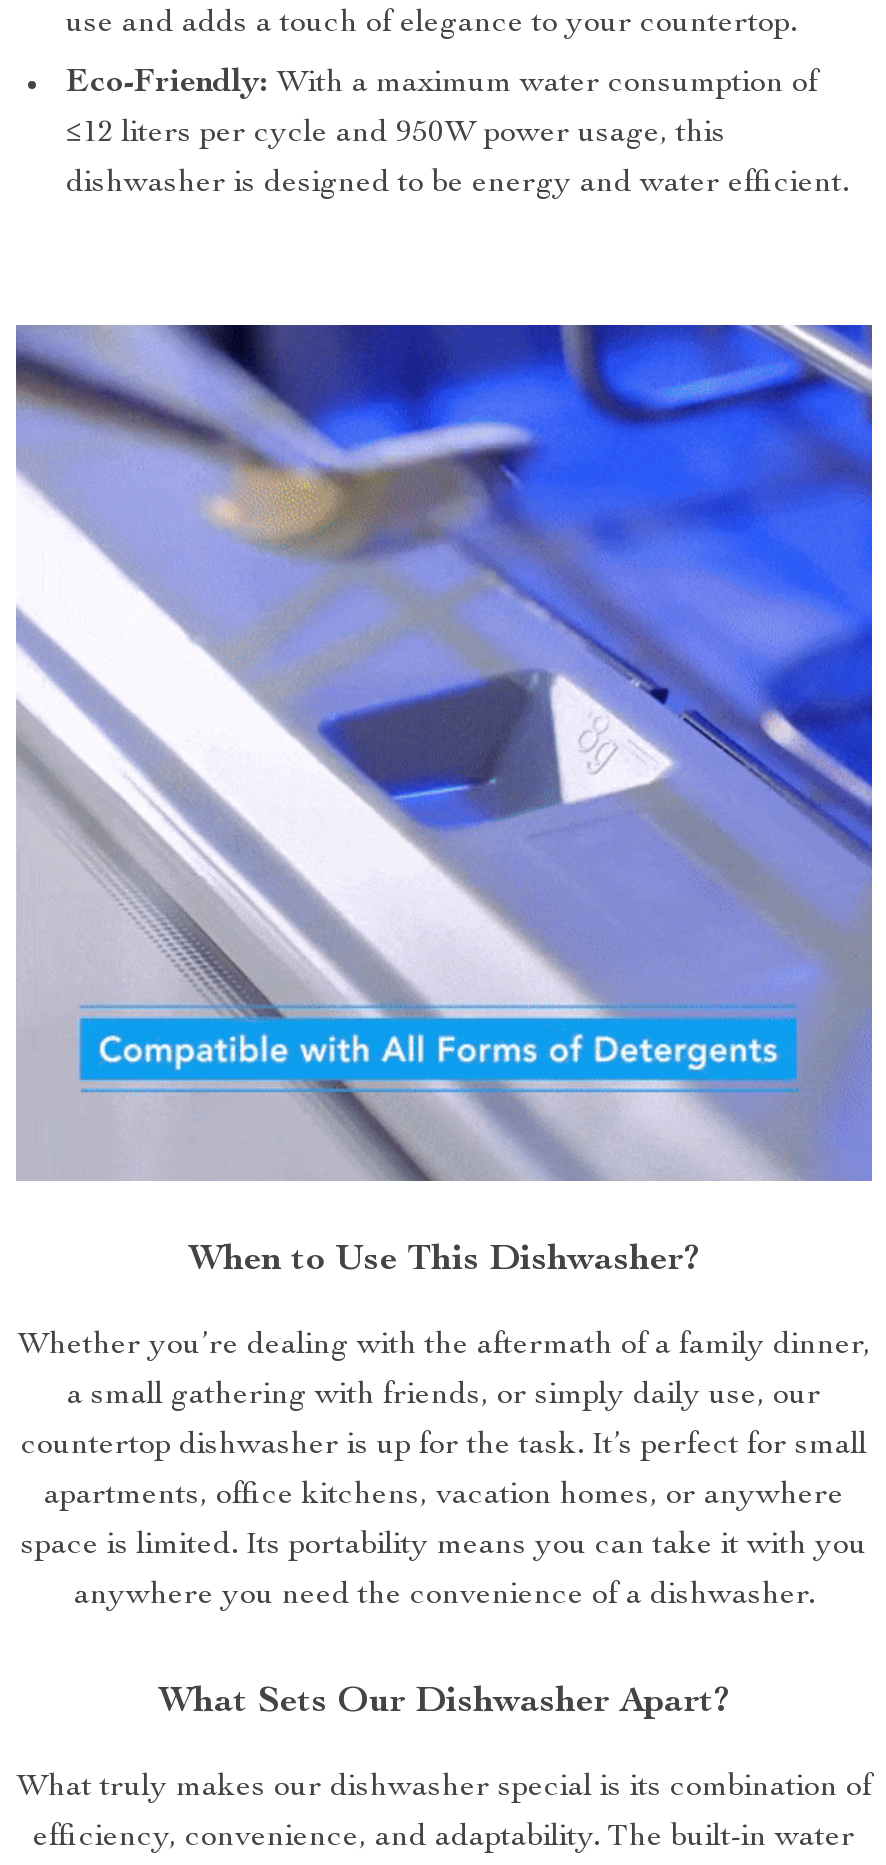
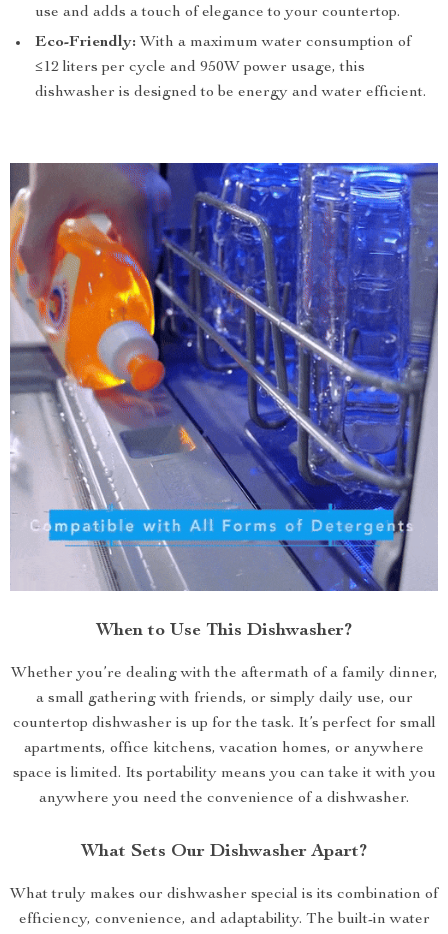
[14,323,874,1179] [image] -> [9,162,439,591] [image]

